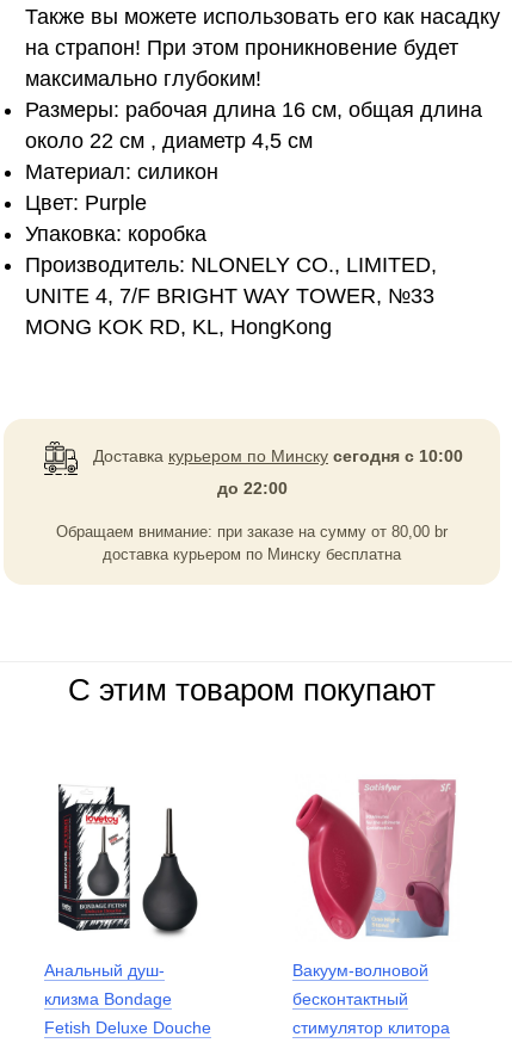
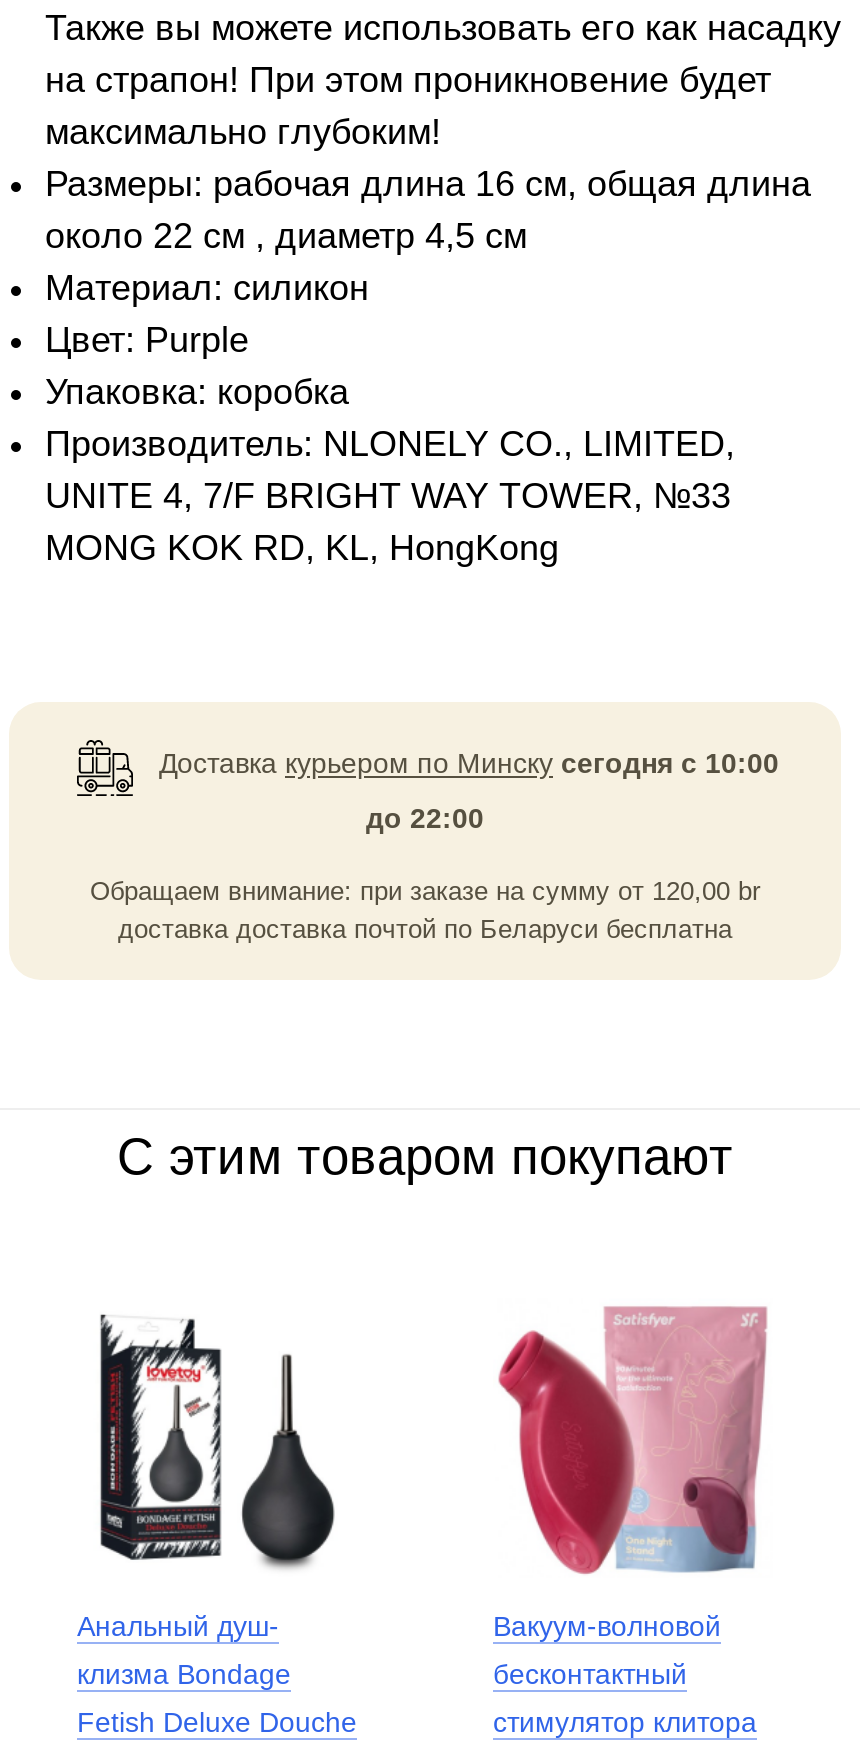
[56,523,448,563] Обращаем внимание: при заказе на сумму от 80,00 br | доставка курьером по Минску бесплатна -> [90,876,760,944] Обращаем внимание: при заказе на сумму от 120,00 br | доставка доставка почтой по Беларуси бесплатна

